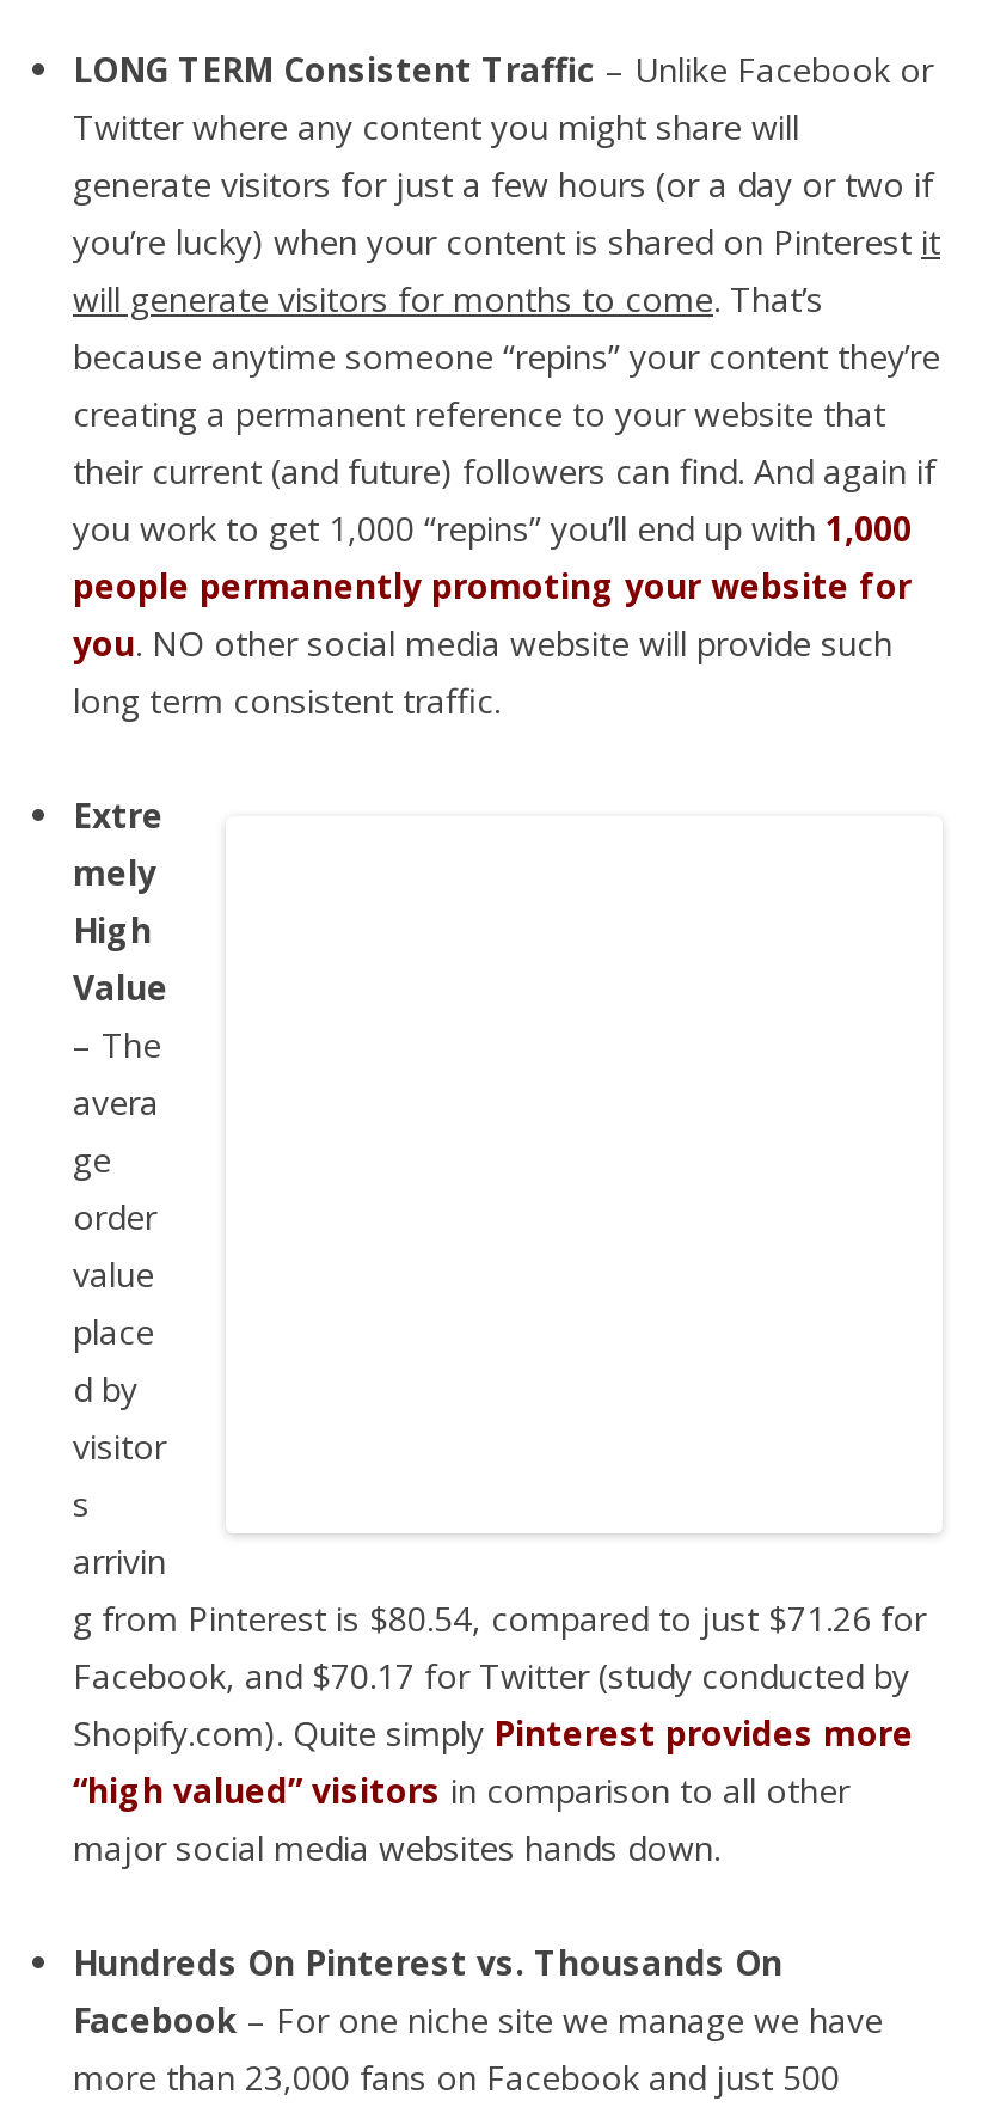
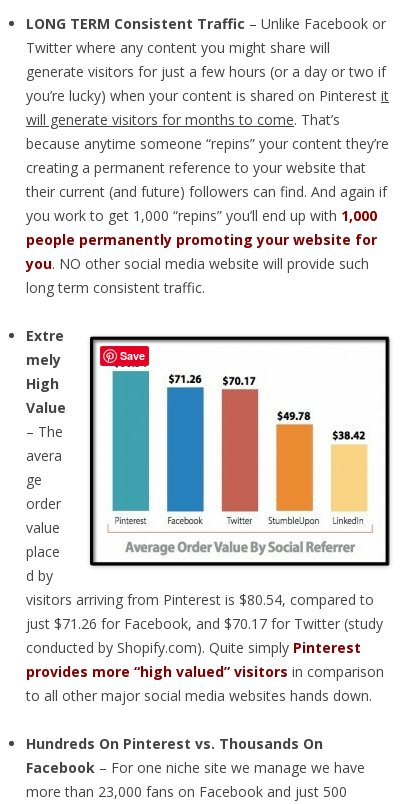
none -> [89,335,391,568] [image] | Save

